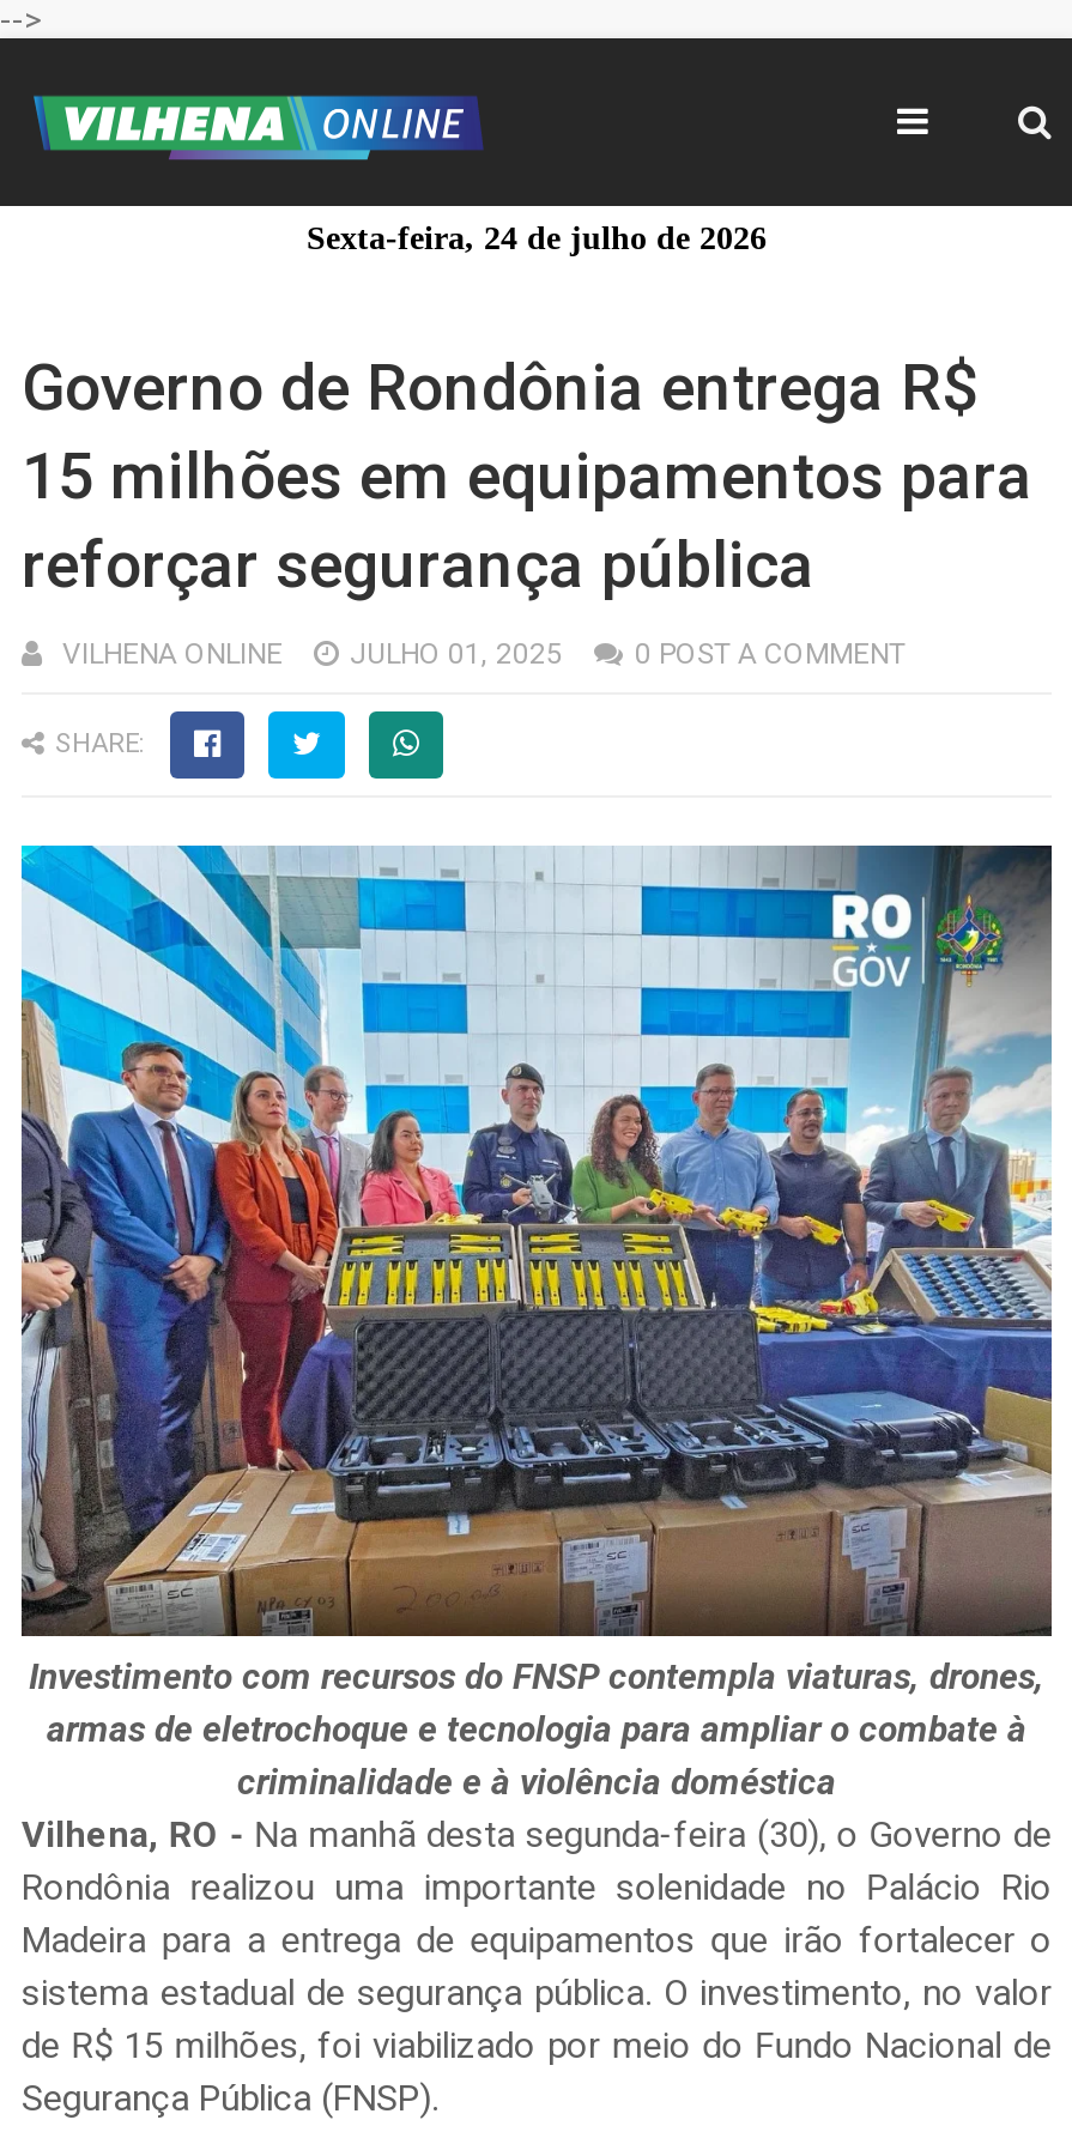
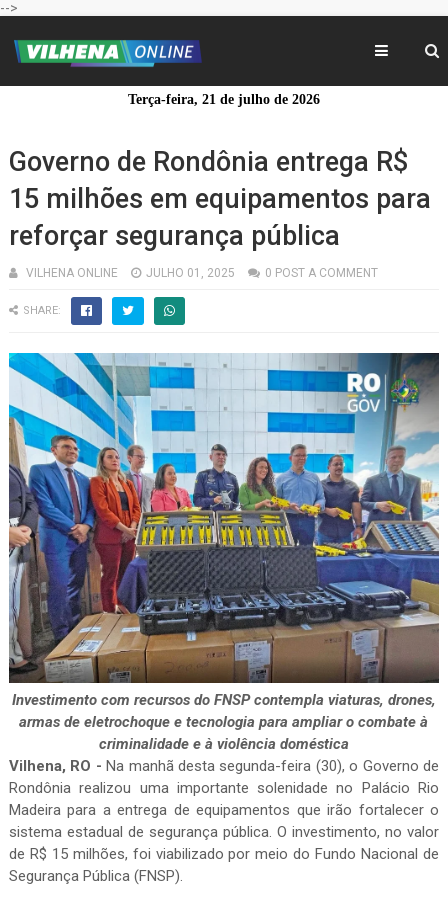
[307,220,767,256] Sexta-feira, 24 de julho de 2026 -> [128,92,320,107] Terça-feira, 21 de julho de 2026

